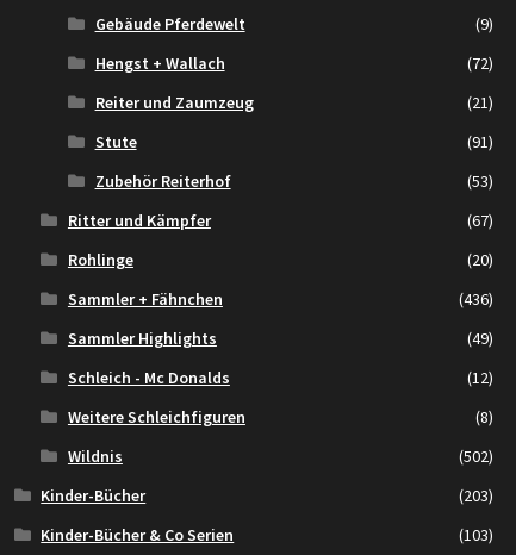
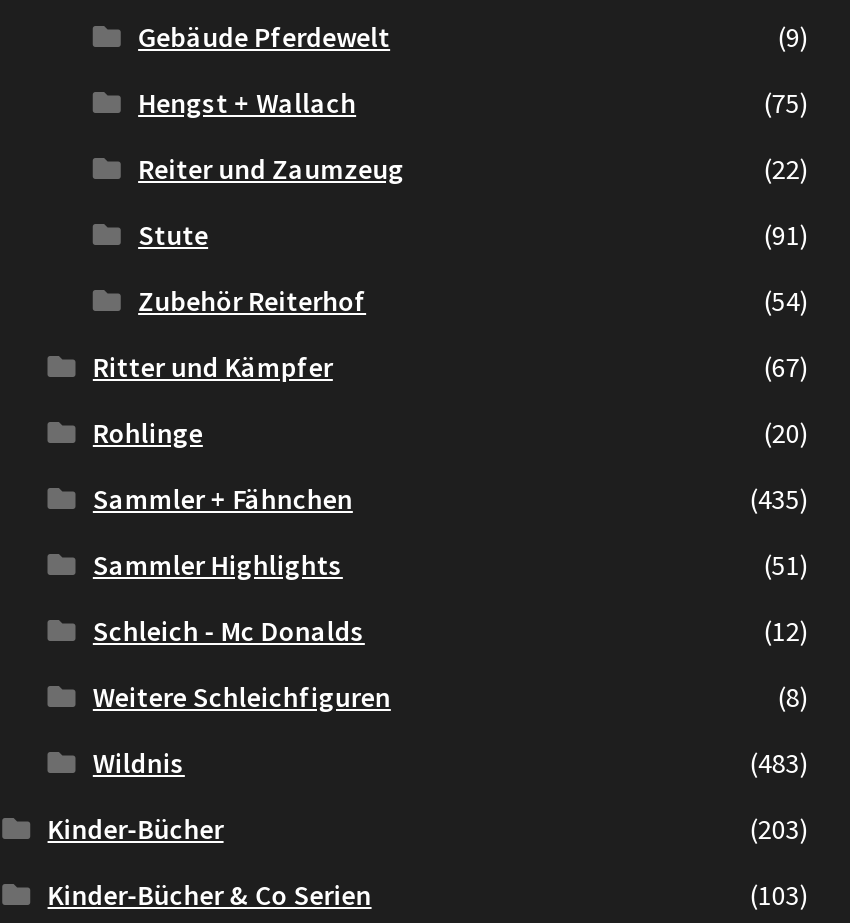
[468,53,494,74] (72) -> [764,84,808,120] (75)
[468,92,494,113] (21) -> [764,150,808,186] (22)
[468,171,494,192] (53) -> [764,282,808,318] (54)
[459,288,494,310] (436) -> [750,480,808,516] (435)
[468,328,494,349] (49) -> [764,546,808,582] (51)
[459,446,494,467] (502) -> [750,744,808,780] (483)

